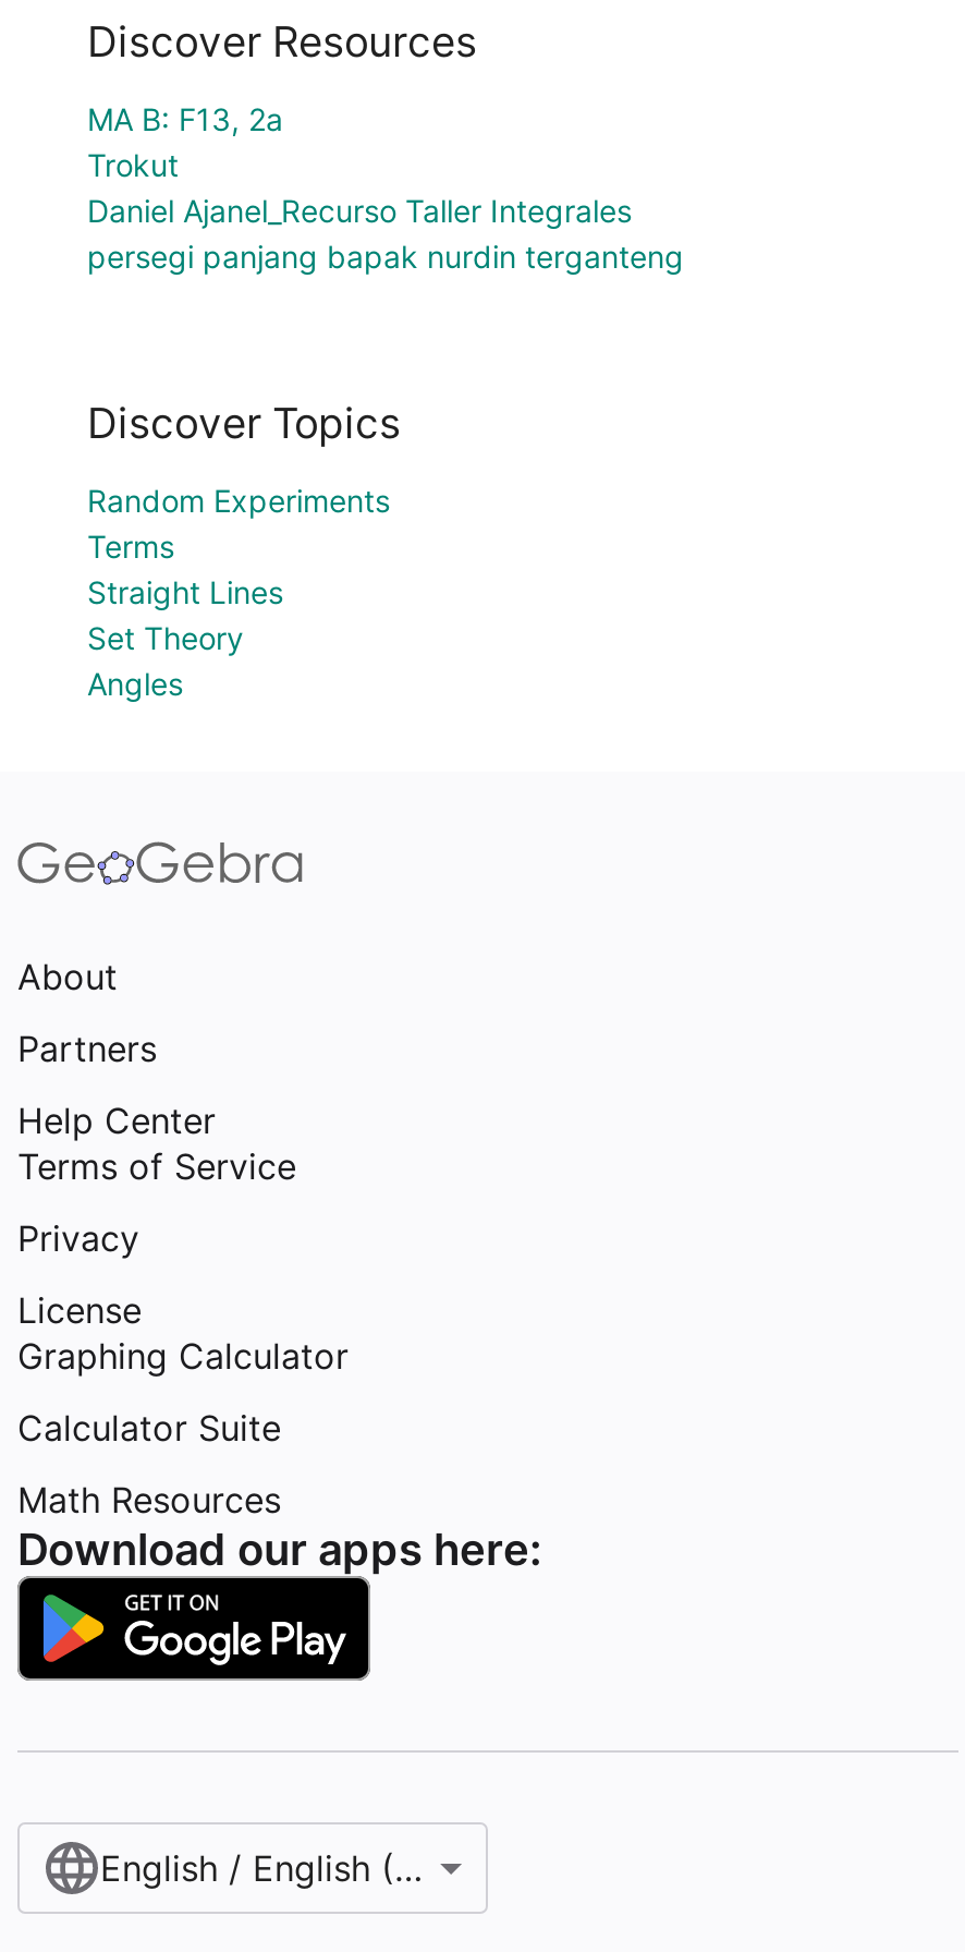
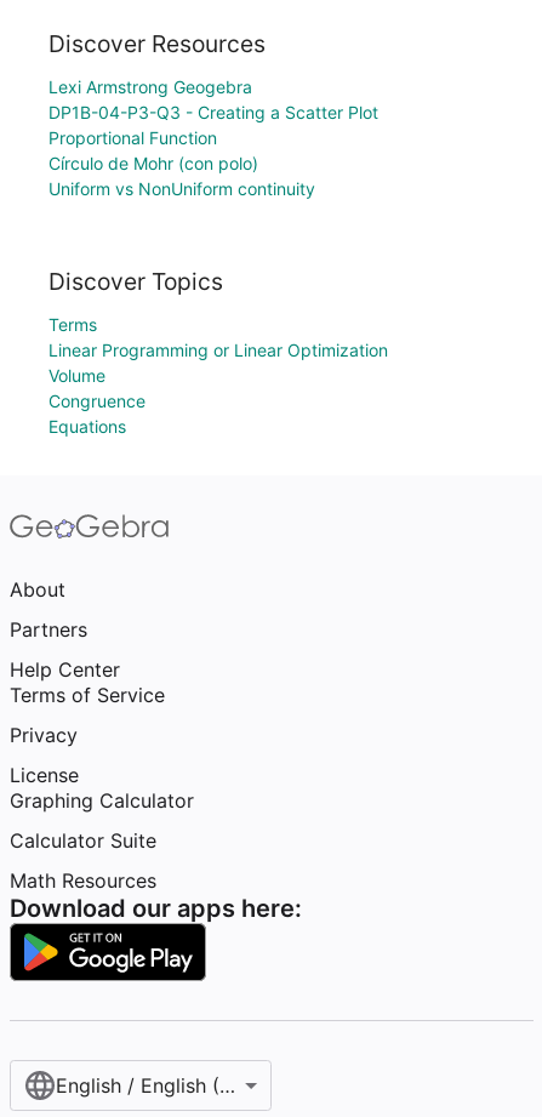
[87,101,684,276] MA B: F13, 2a | Trokut | Daniel Ajanel_Recurso Taller Integrales | persegi panjang bapak nurdin terganteng -> [49,77,378,199] Lexi Armstrong Geogebra | DP1B-04-P3-Q3 - Creating a Scatter Plot | Proportional Function | Círculo de Mohr (con polo) | Uniform vs NonUniform continuity
[87,482,390,519] Random Experiments -> none
[87,573,283,702] Straight Lines | Set Theory | Angles -> [49,340,388,437] Linear Programming or Linear Optimization | Volume | Congruence | Equations

